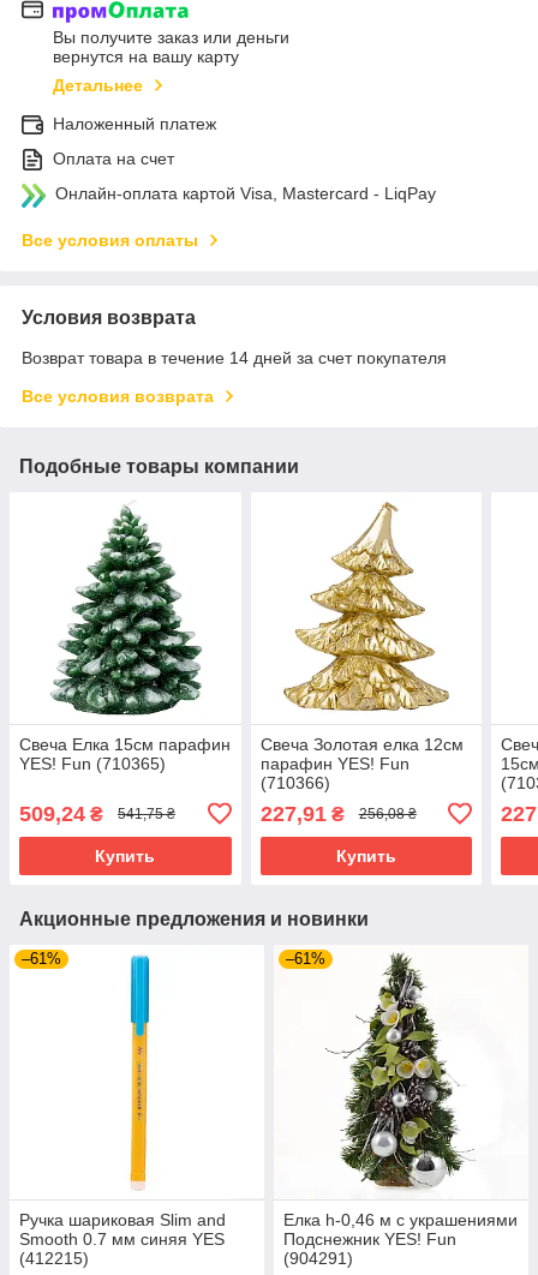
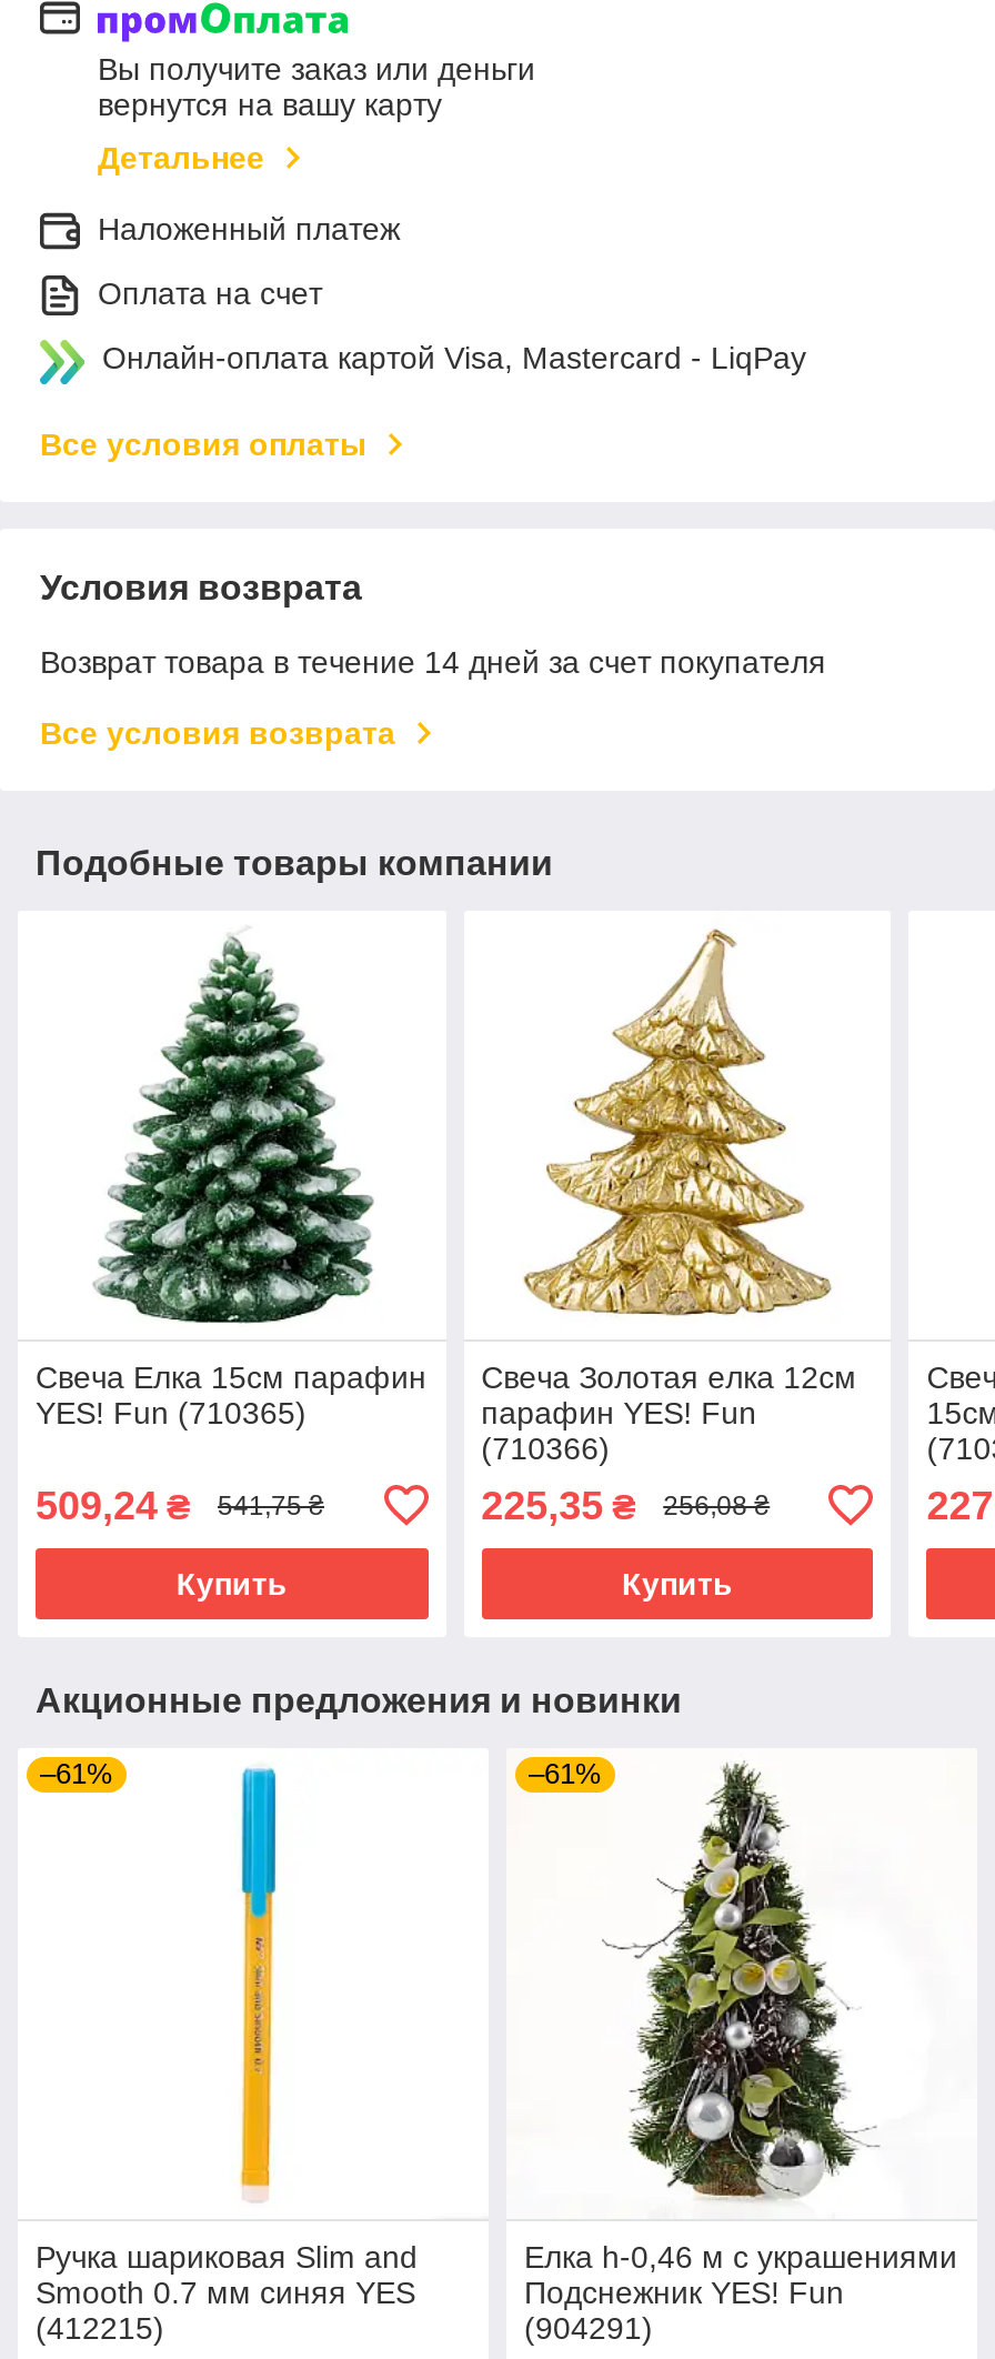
[260,802,416,826] 227,91 ₴ 256,08 ₴ -> [481,1483,770,1528] 225,35 ₴ 256,08 ₴

